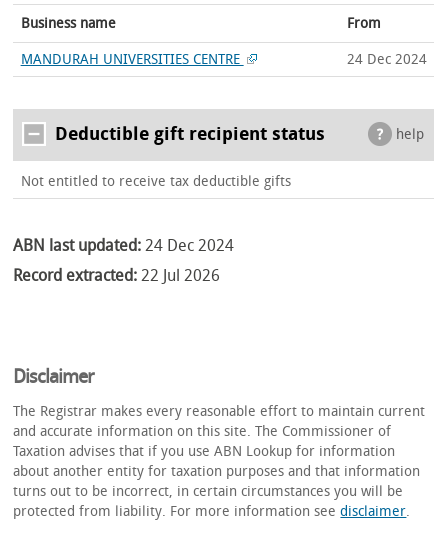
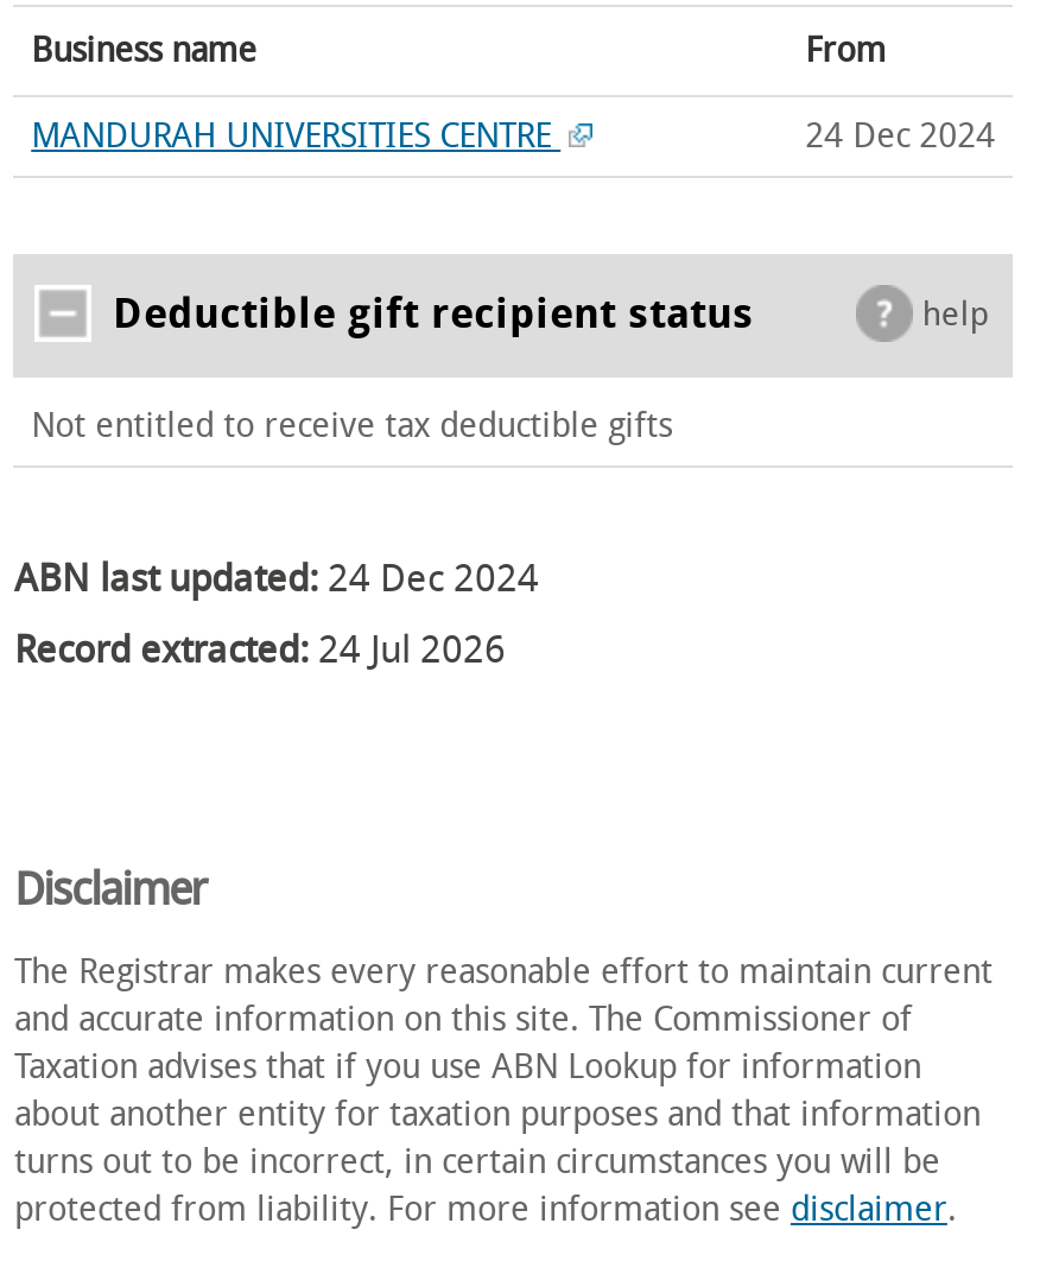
[13,266,220,285] Record extracted: 22 Jul 2026 -> [14,628,506,673] Record extracted: 24 Jul 2026

